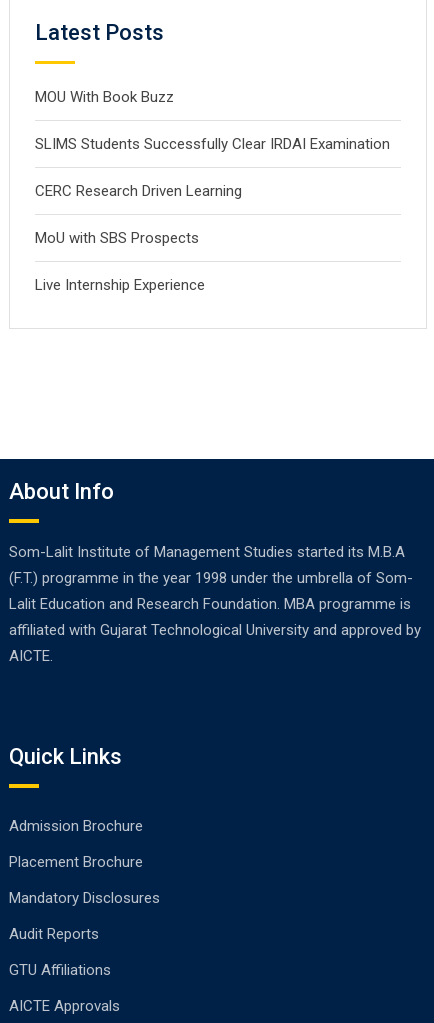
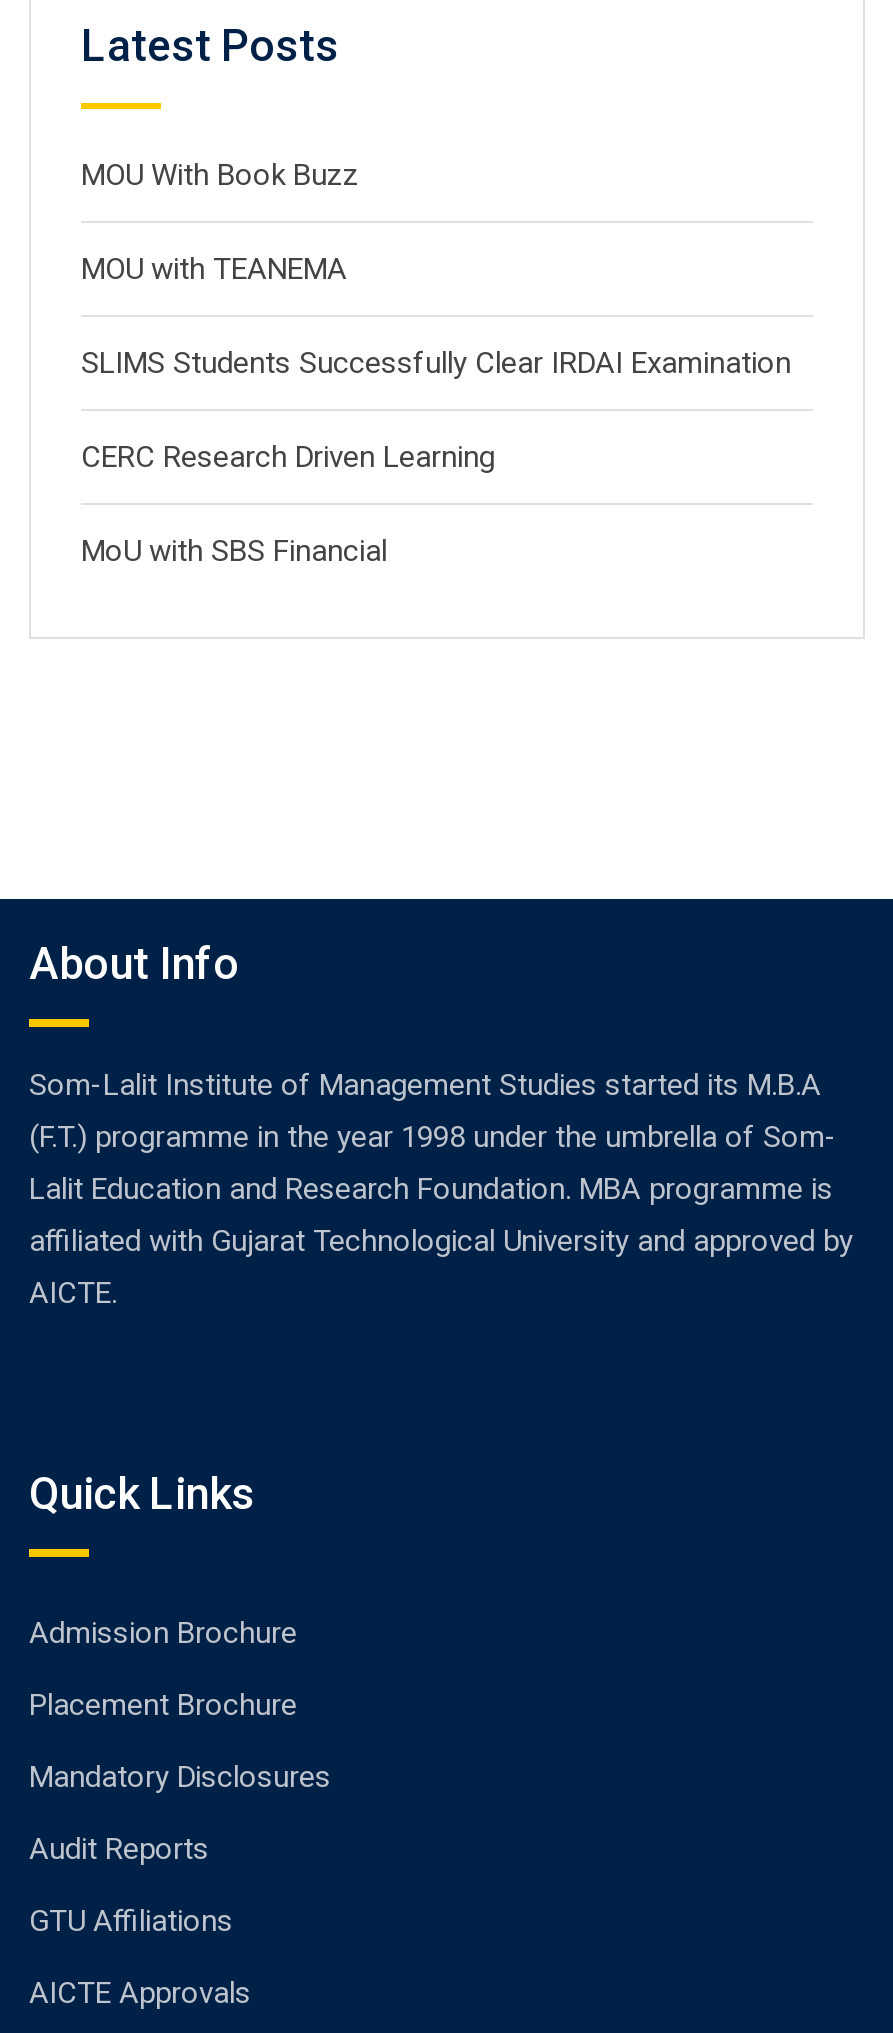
none -> [81,251,347,287] MOU with TEANEMA
moved [35,135,390,200] -> [81,345,791,475]: SLIMS Students Successfully Clear IRDAI Examination | CERC Research Driven Learning
[35,229,205,294] MoU with SBS Prospects | Live Internship Experience -> [81,533,387,569] MoU with SBS Financial

